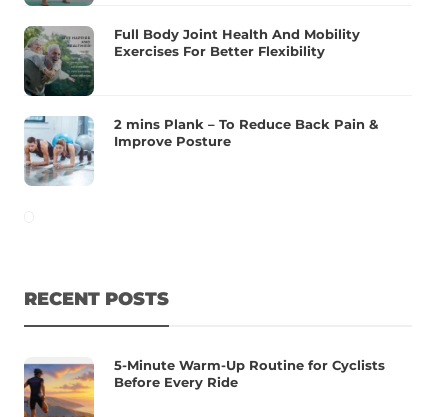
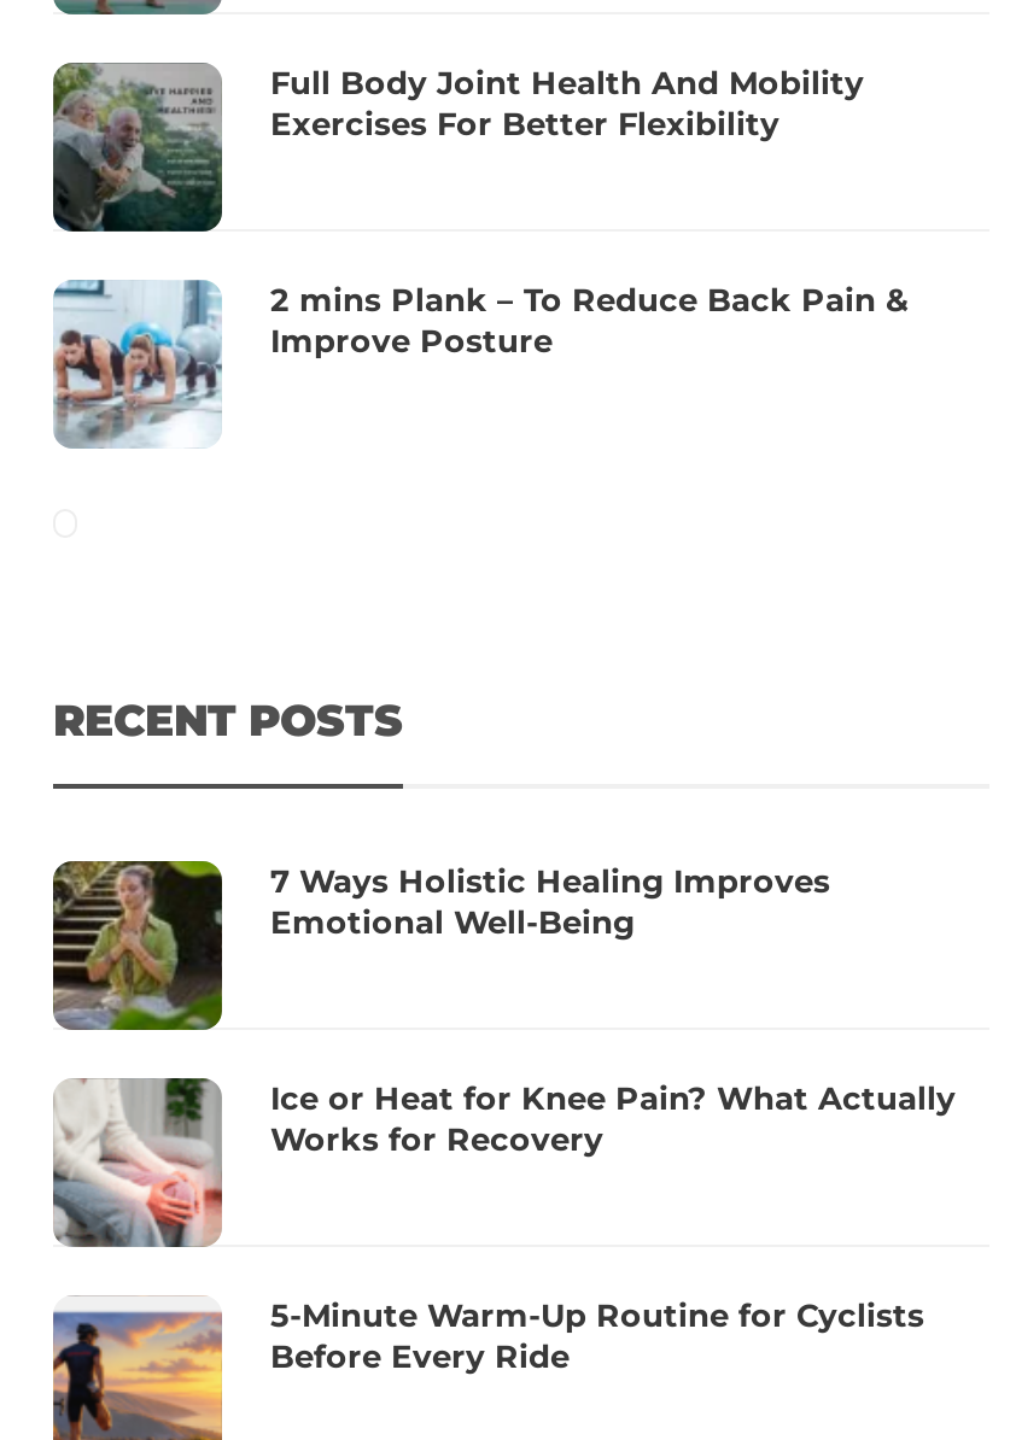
none -> [51,859,830,1032] [image] | 7 Ways Holistic Healing Improves | Emotional Well-Being
none -> [53,1076,956,1249] [image] | Ice or Heat for Knee Pain? What Actually | Works for Recovery

